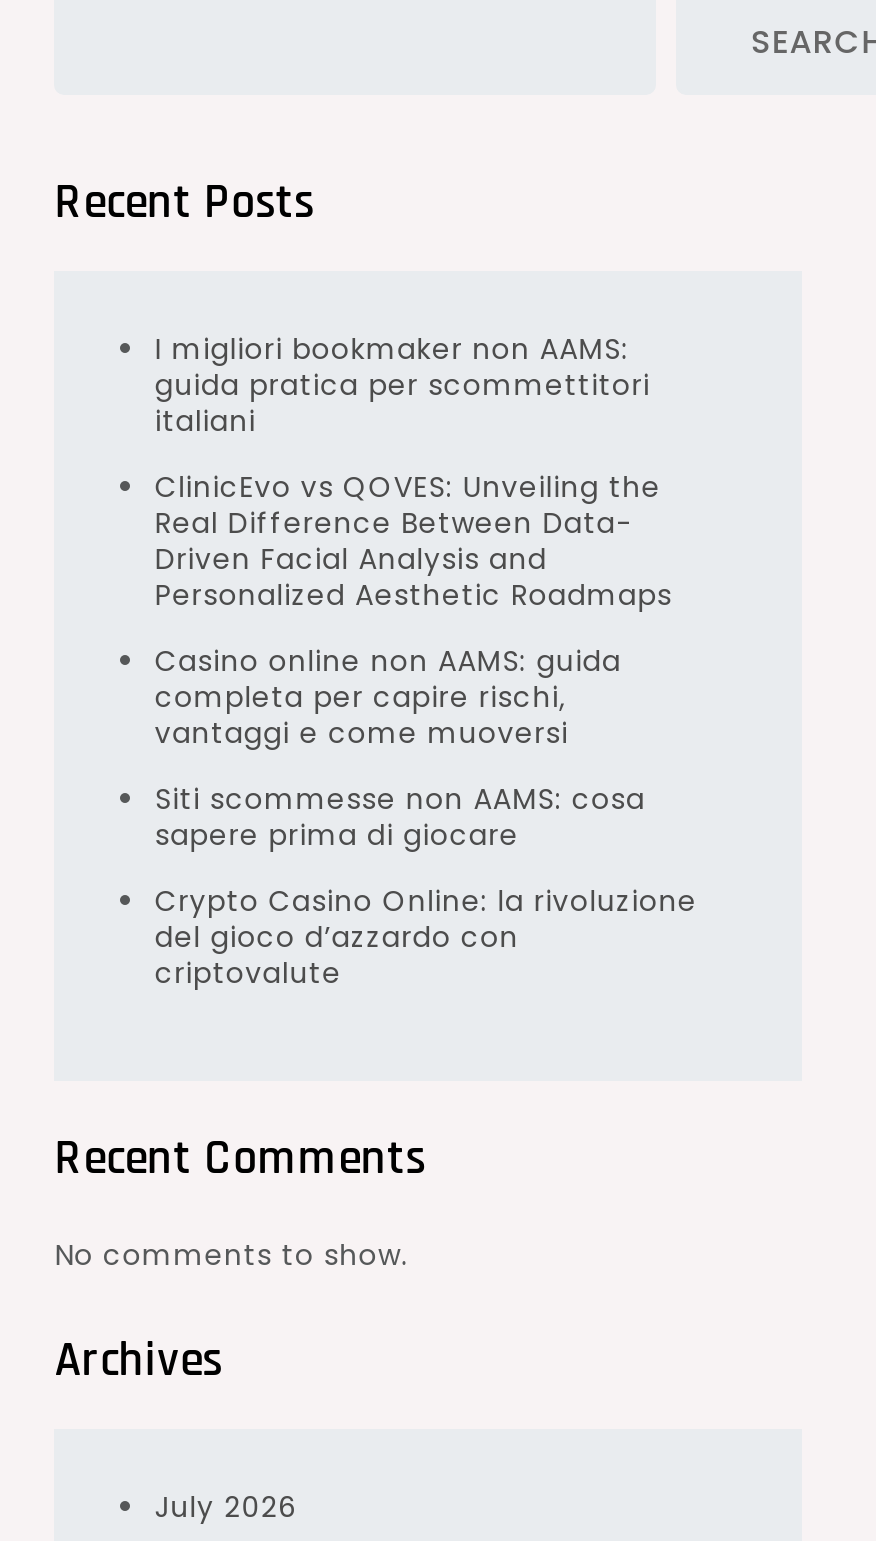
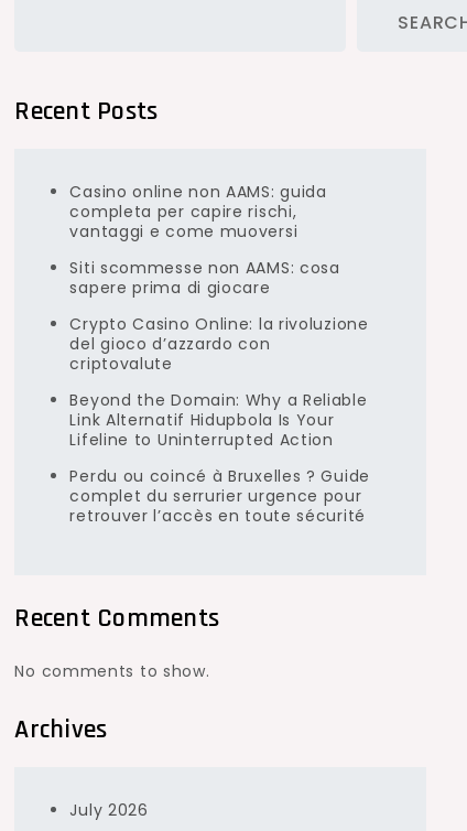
[155,329,672,615] I migliori bookmaker non AAMS: | guida pratica per scommettitori | italiani | ClinicEvo vs QOVES: Unveiling the | Real Difference Between Data- | Driven Facial Analysis and | Personalized Aesthetic Roadmaps -> none
moved [155,641,697,993] -> [70,181,369,375]: Casino online non AAMS: guida | completa per capire rischi, | vantaggi e come muoversi | Siti scommesse non AAMS: cosa | sapere prima di giocare | Crypto Casino Online: la rivoluzione | del gioco d’azzardo con | criptovalute
none -> [70,389,370,527] Beyond the Domain: Why a Reliable | Link Alternatif Hidupbola Is Your | Lifeline to Uninterrupted Action | Perdu ou coincé à Bruxelles ? Guide | complet du serrurier urgence pour | retrouver l’accès en toute sécurité

